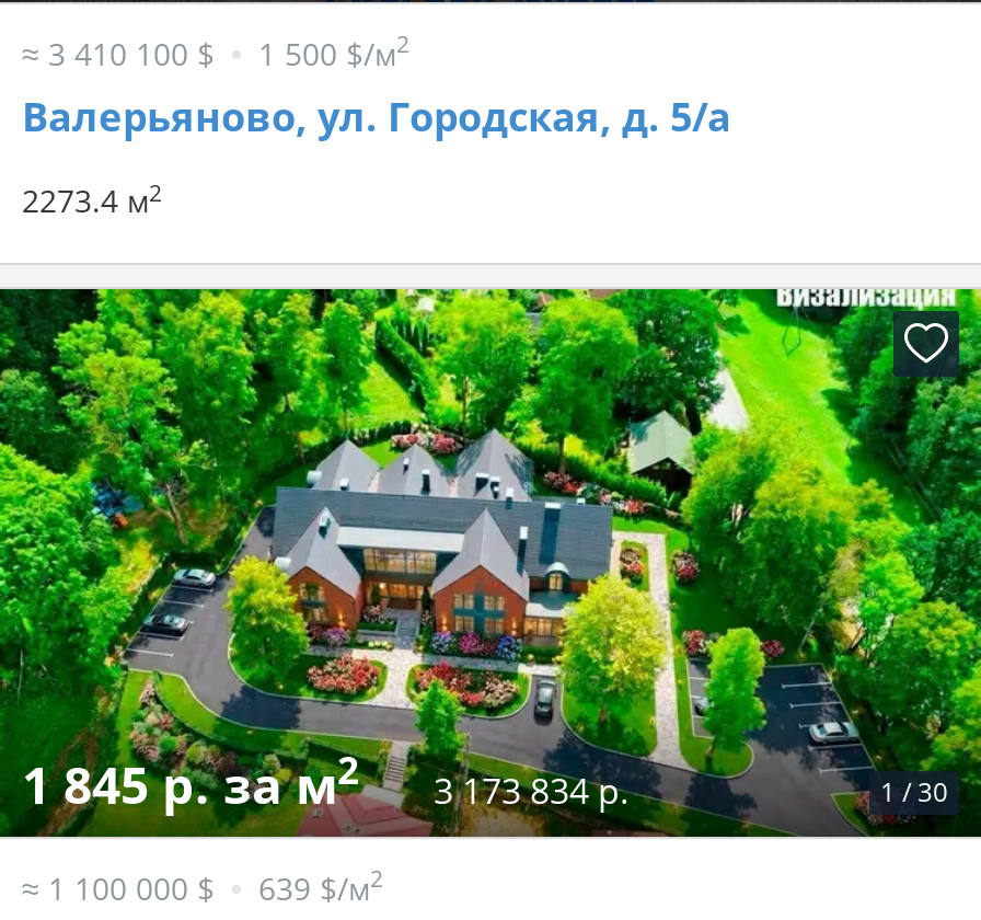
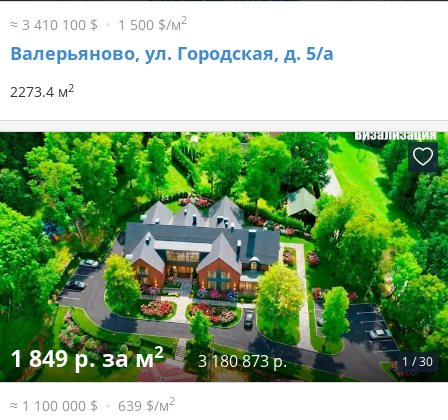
[22,746,359,819] 1 845 р. за м2 -> [10,340,164,374] 1 849 р. за м2
[425,767,628,815] 3 173 834 р. -> [194,350,287,372] 3 180 873 р.

